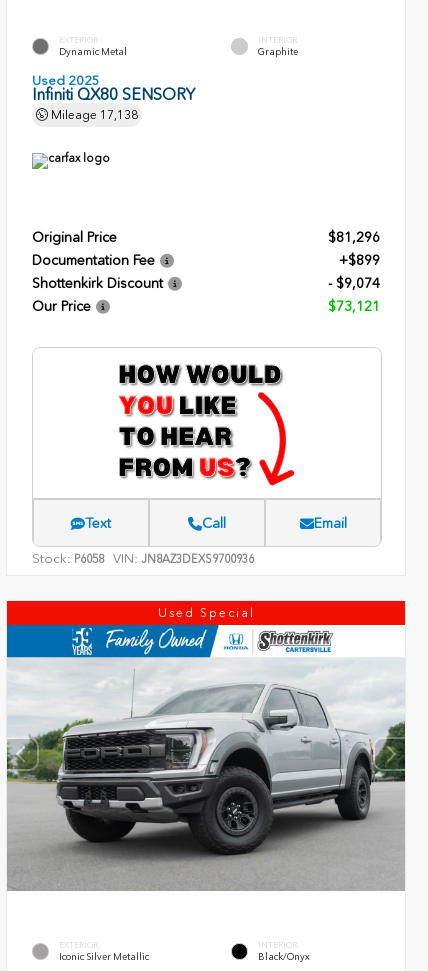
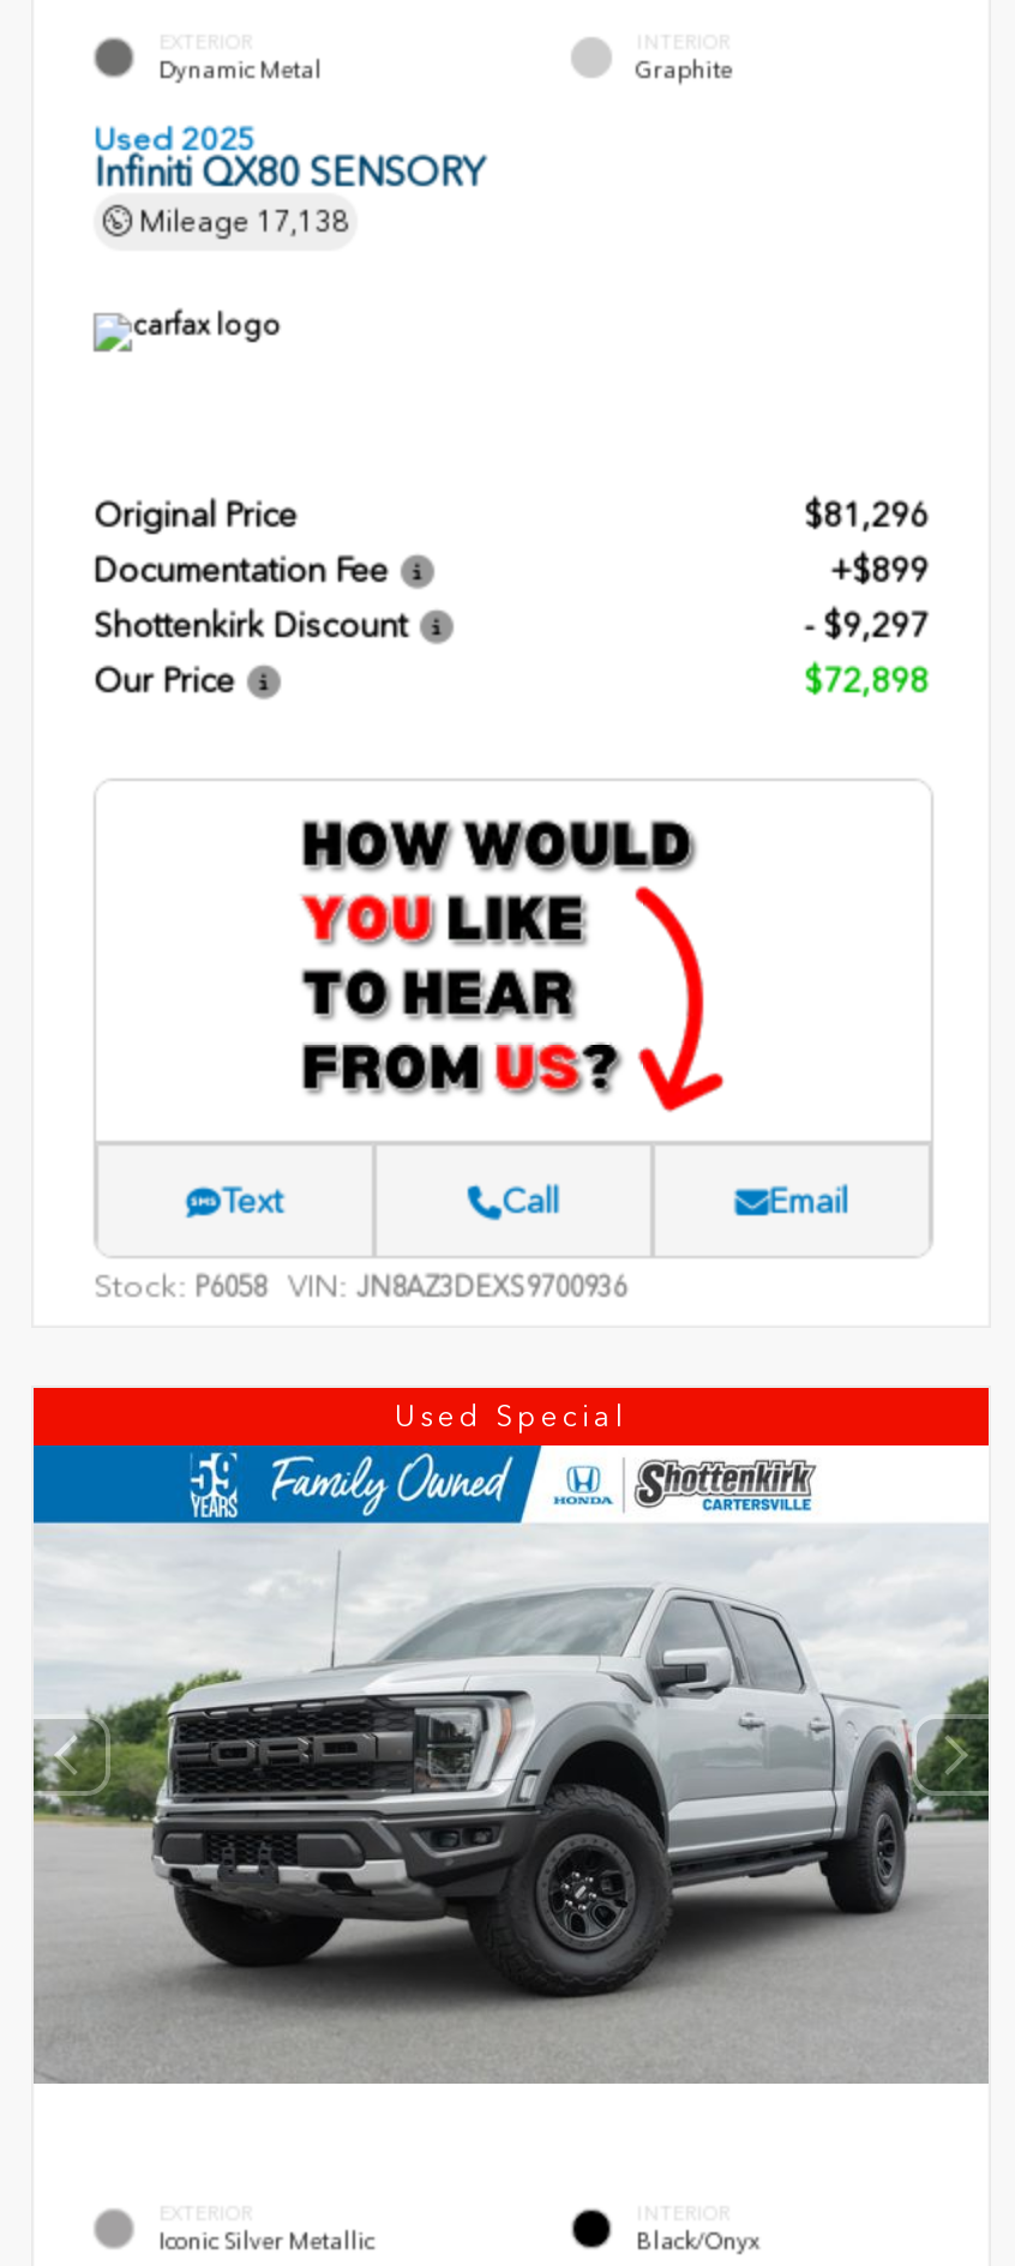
[328,274,380,291] - $9,074 -> [804,603,929,644] - $9,297
[328,297,380,314] $73,121 -> [804,659,929,699] $72,898

